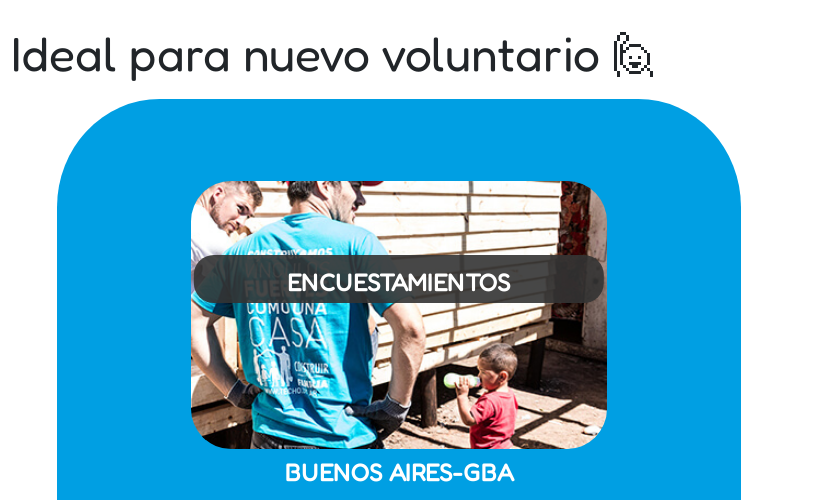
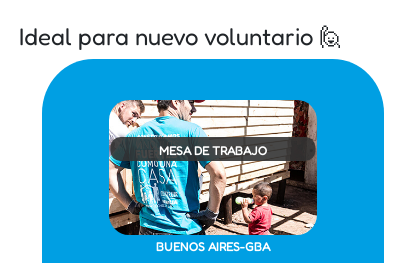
[287,267,511,297] ENCUESTAMIENTOS -> [159,143,267,158] MESA DE TRABAJO

